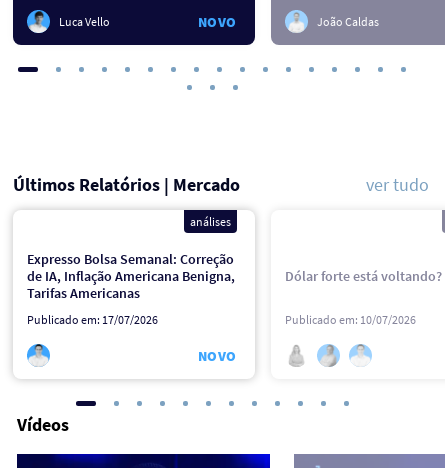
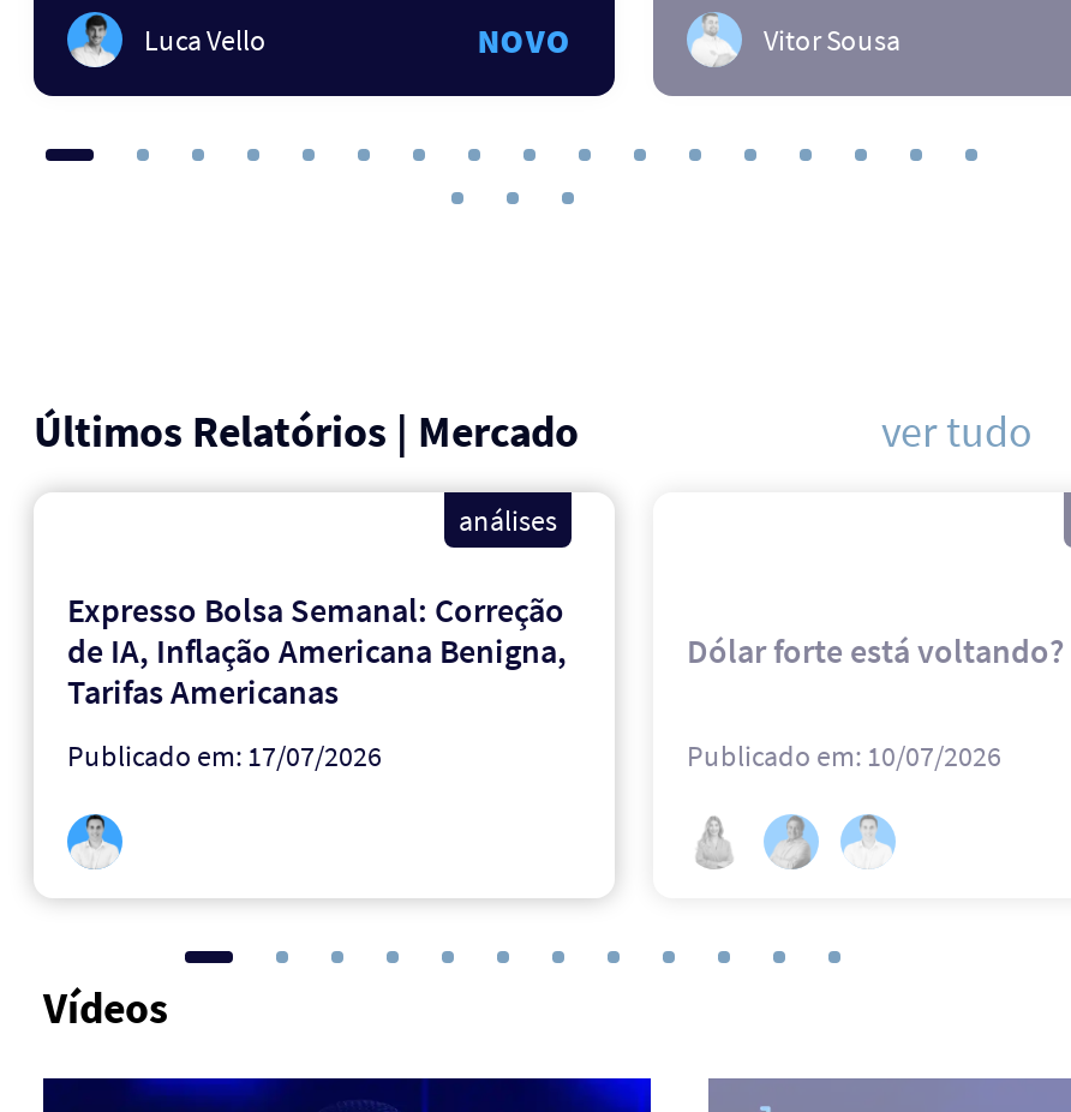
[317,14,379,29] João Caldas -> [764,21,901,57] Vitor Sousa
[198,347,237,365] NOVO -> none

